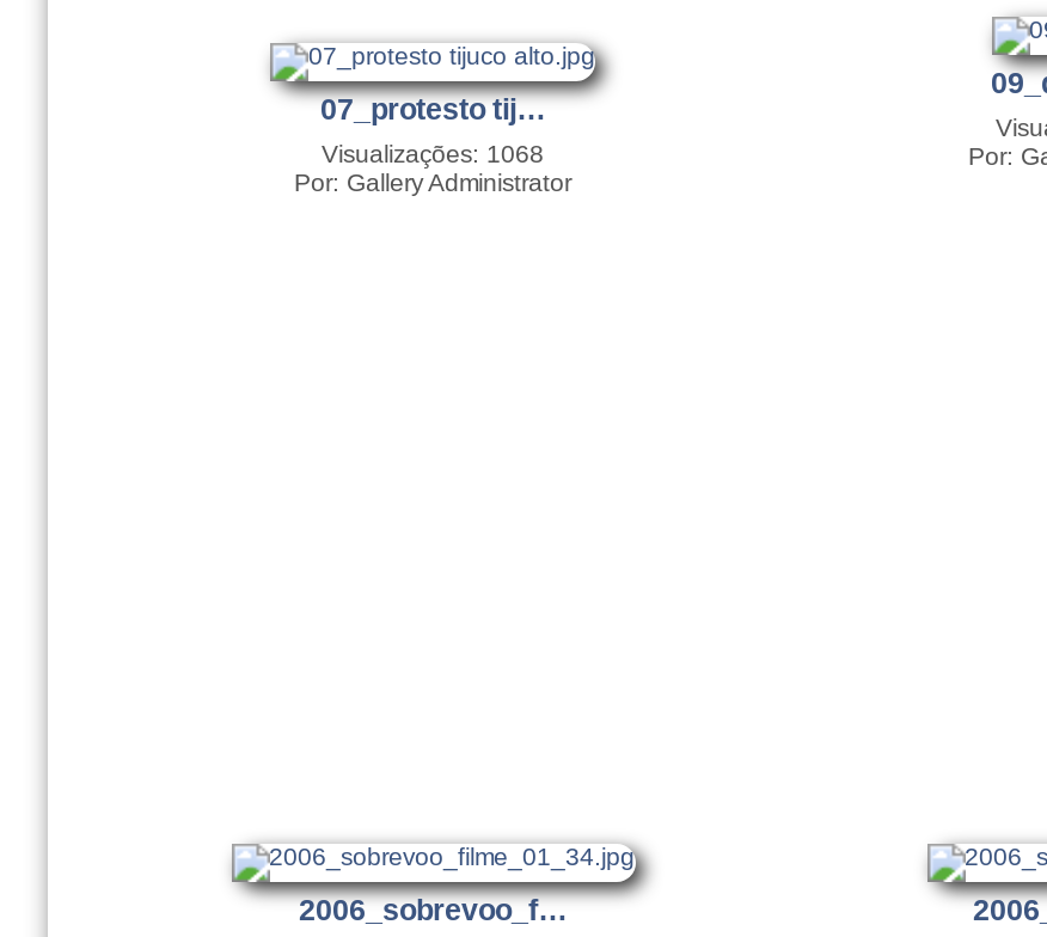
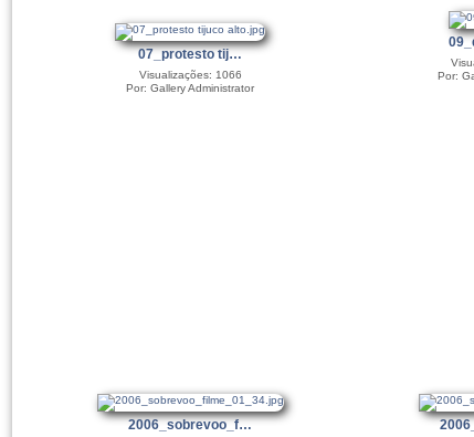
[322,141,544,168] Visualizações: 1068 -> [139,69,241,81] Visualizações: 1066

